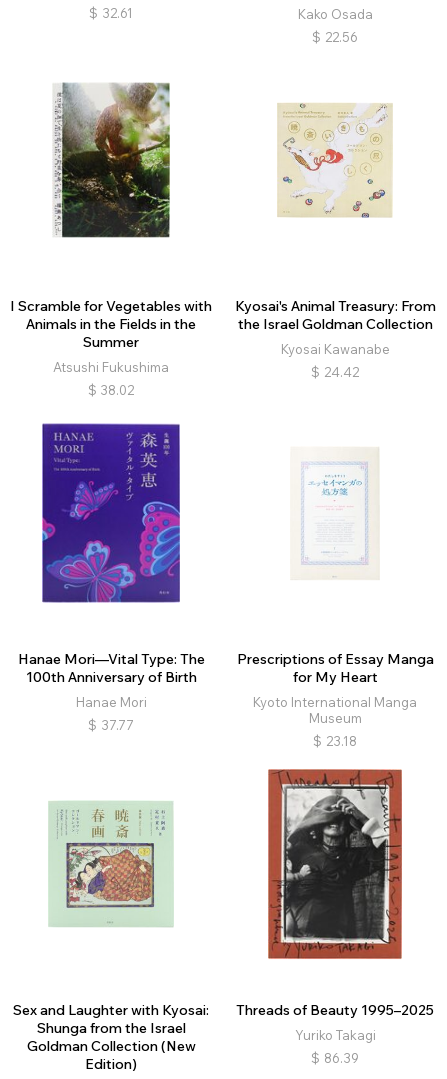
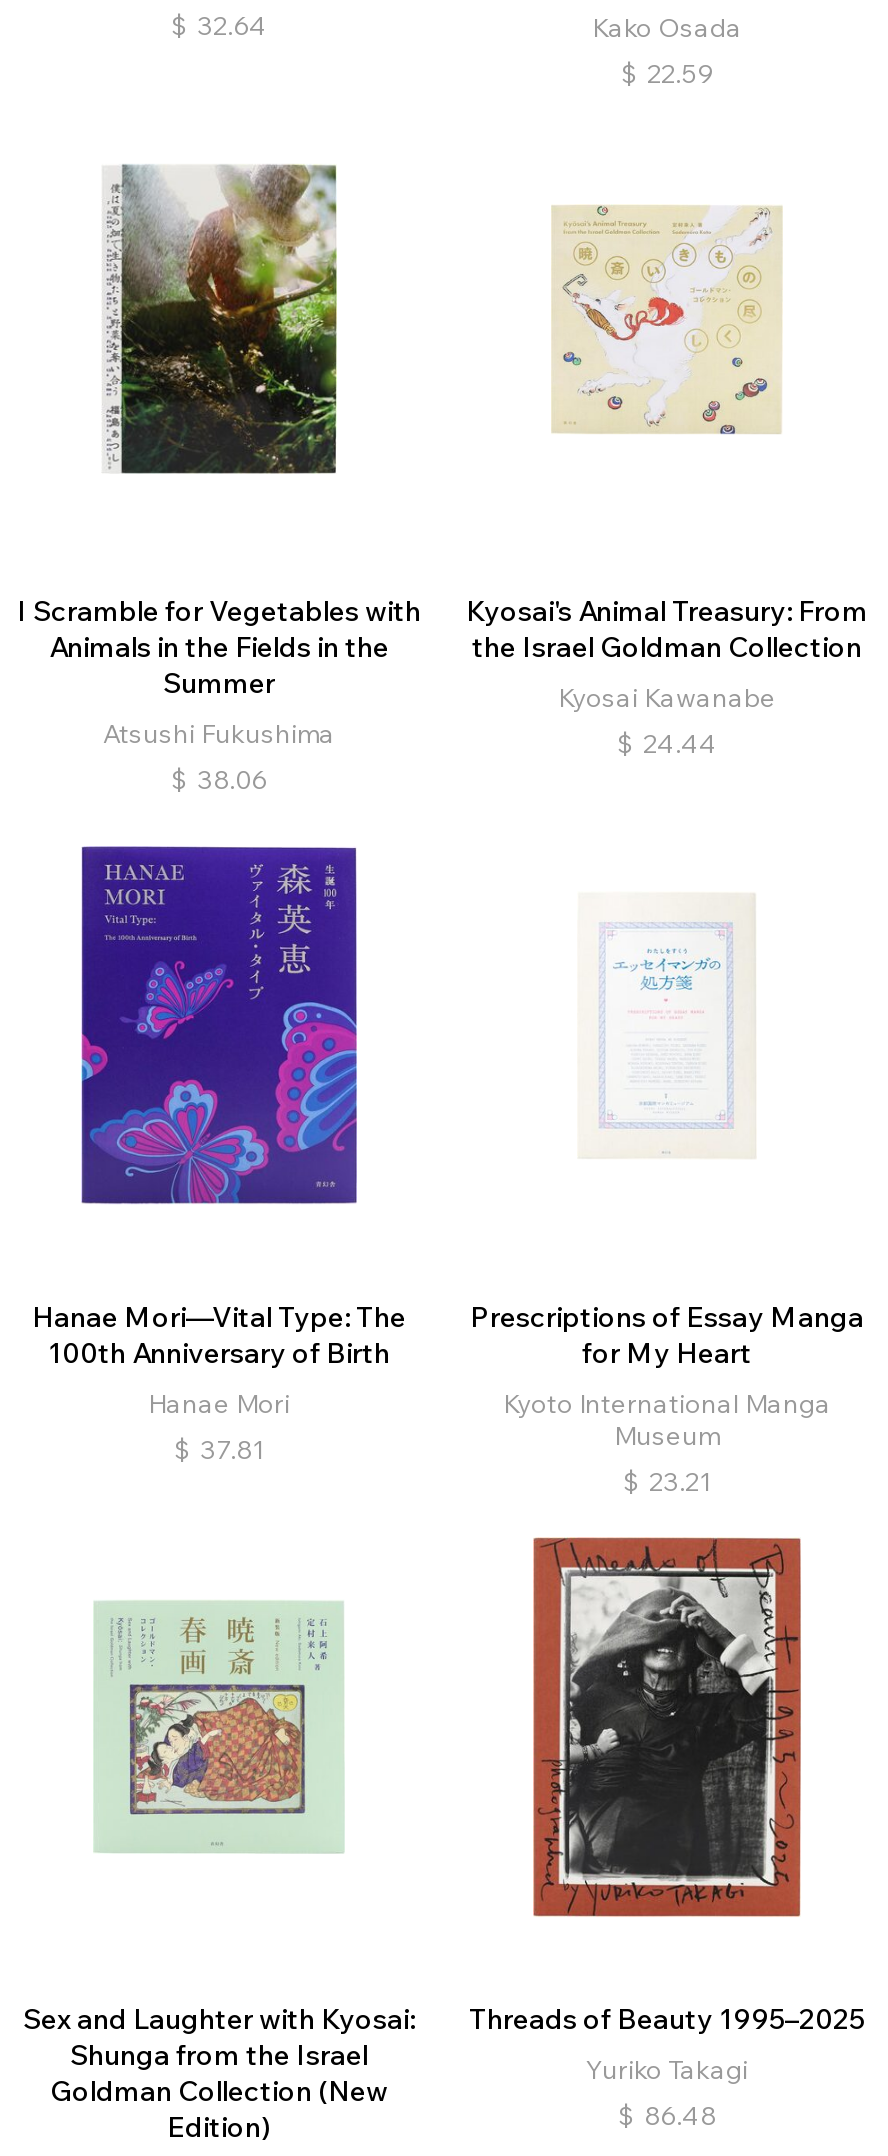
[89,5,133,21] $ 32.61 -> [171,9,267,41] $ 32.64
[312,29,358,45] $ 22.56 -> [621,57,713,89] $ 22.59
[311,364,359,380] $ 24.42 -> [617,727,717,759] $ 24.44
[87,382,134,398] $ 38.02 -> [171,763,267,795] $ 38.06
[88,717,134,733] $ 37.77 -> [174,1433,264,1465] $ 37.81
[313,733,357,749] $ 23.18 -> [623,1465,711,1497] $ 23.21
[311,1050,359,1066] $ 86.39 -> [618,2099,716,2131] $ 86.48

